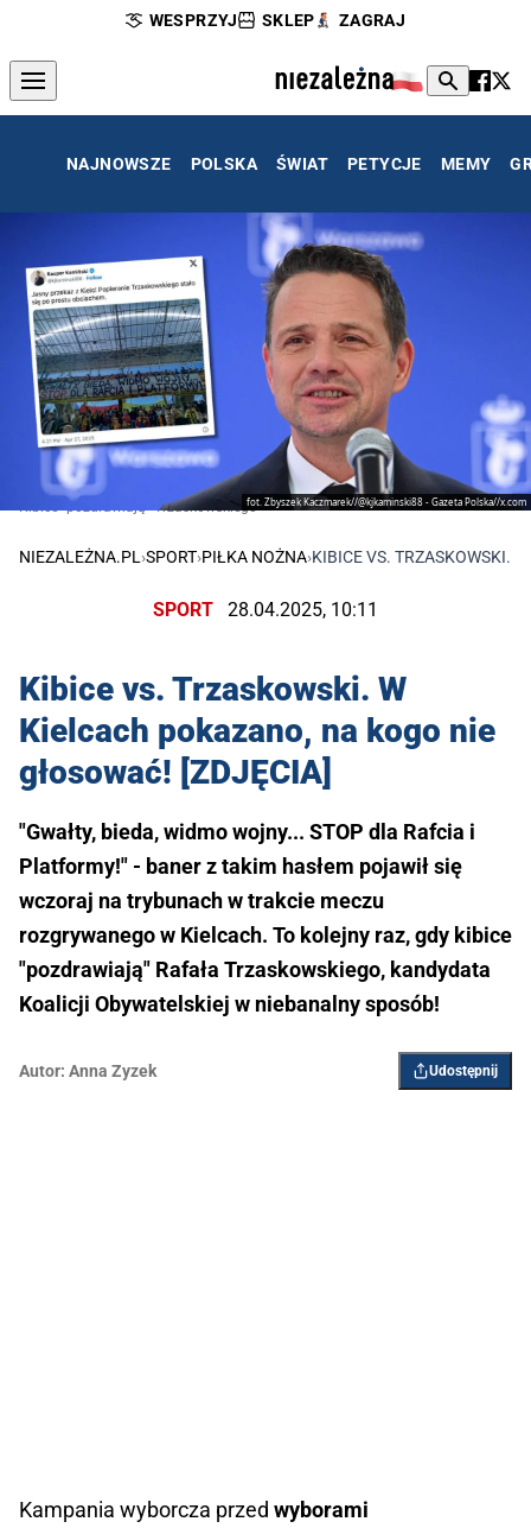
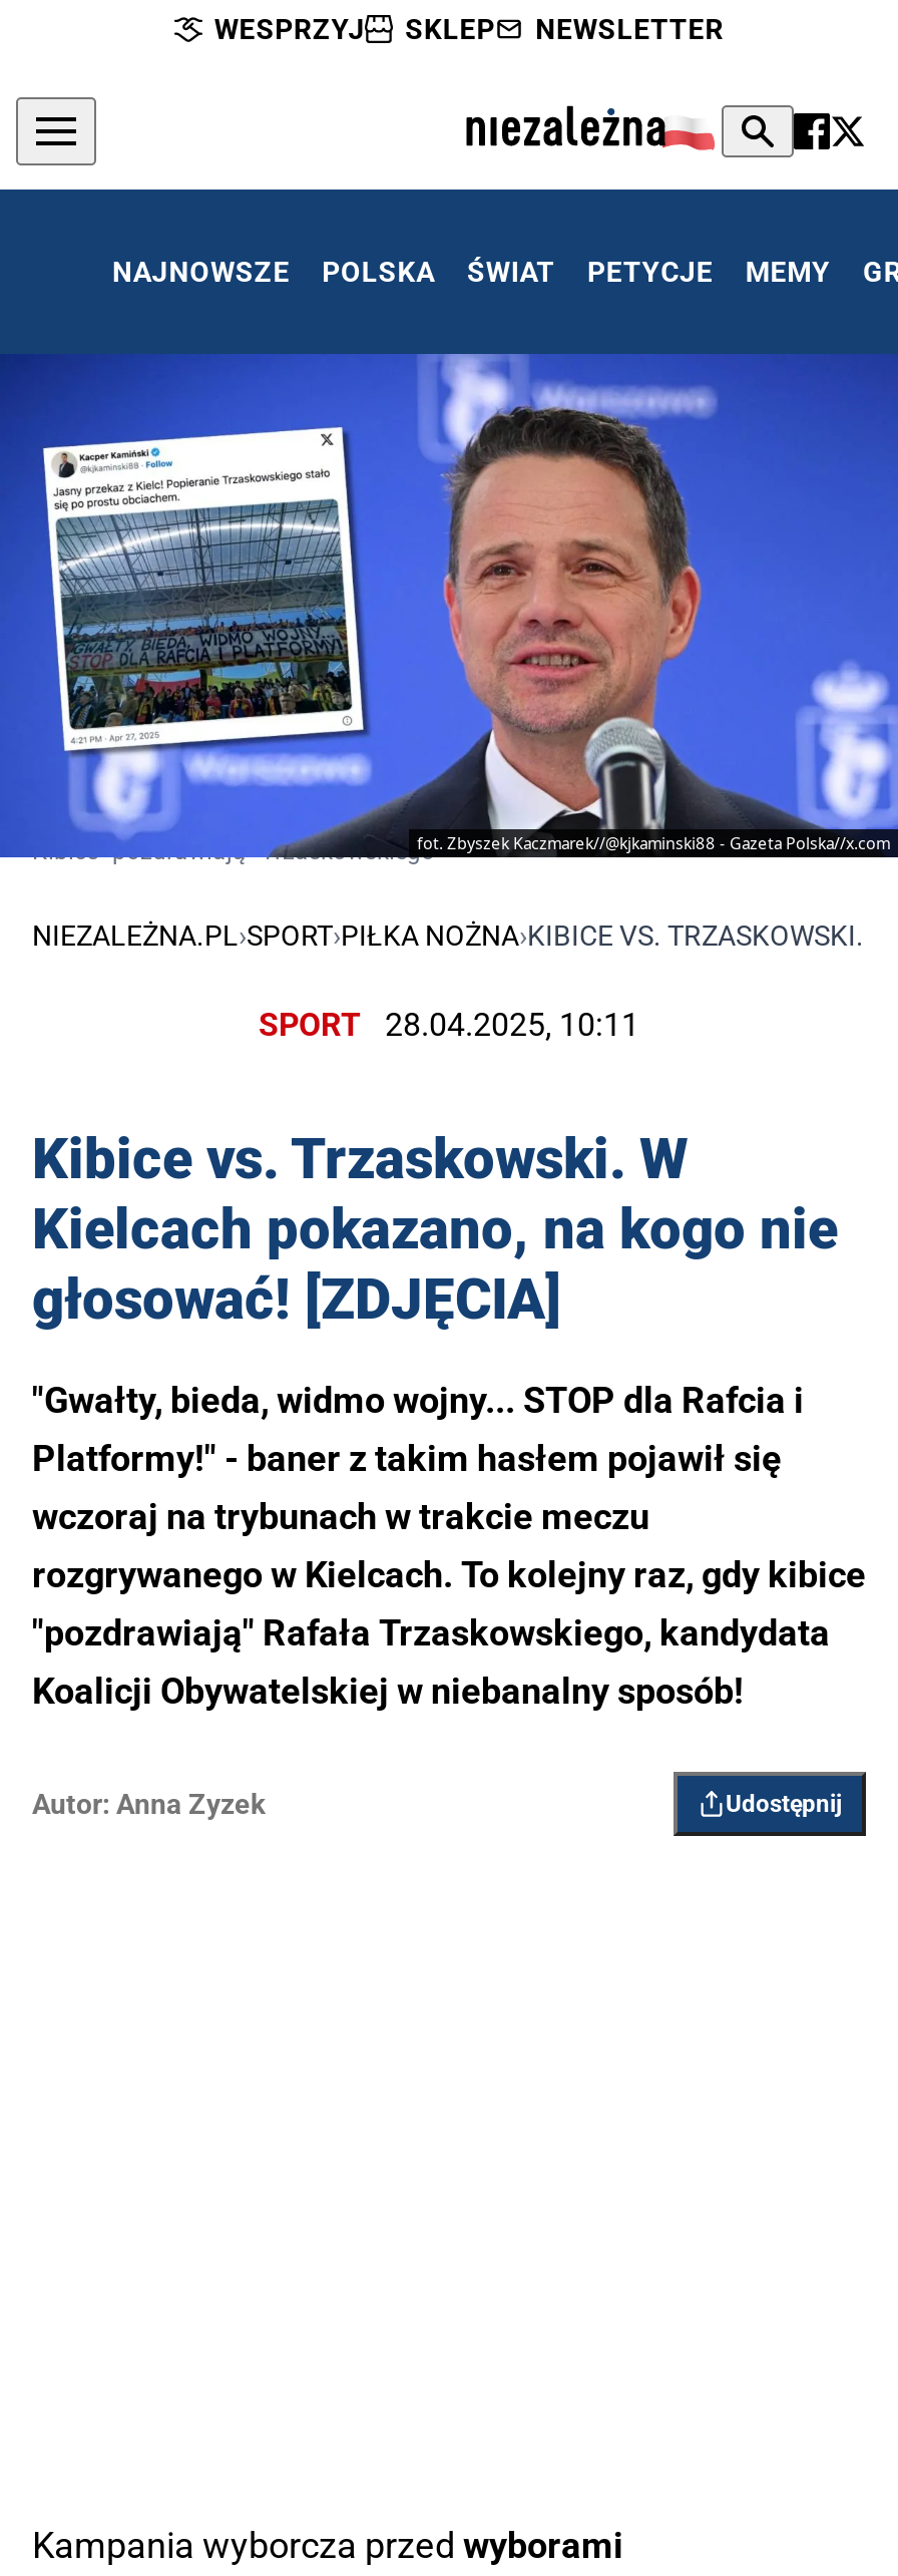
[339,11,406,30] ZAGRAJ -> [535,13,724,45] NEWSLETTER

